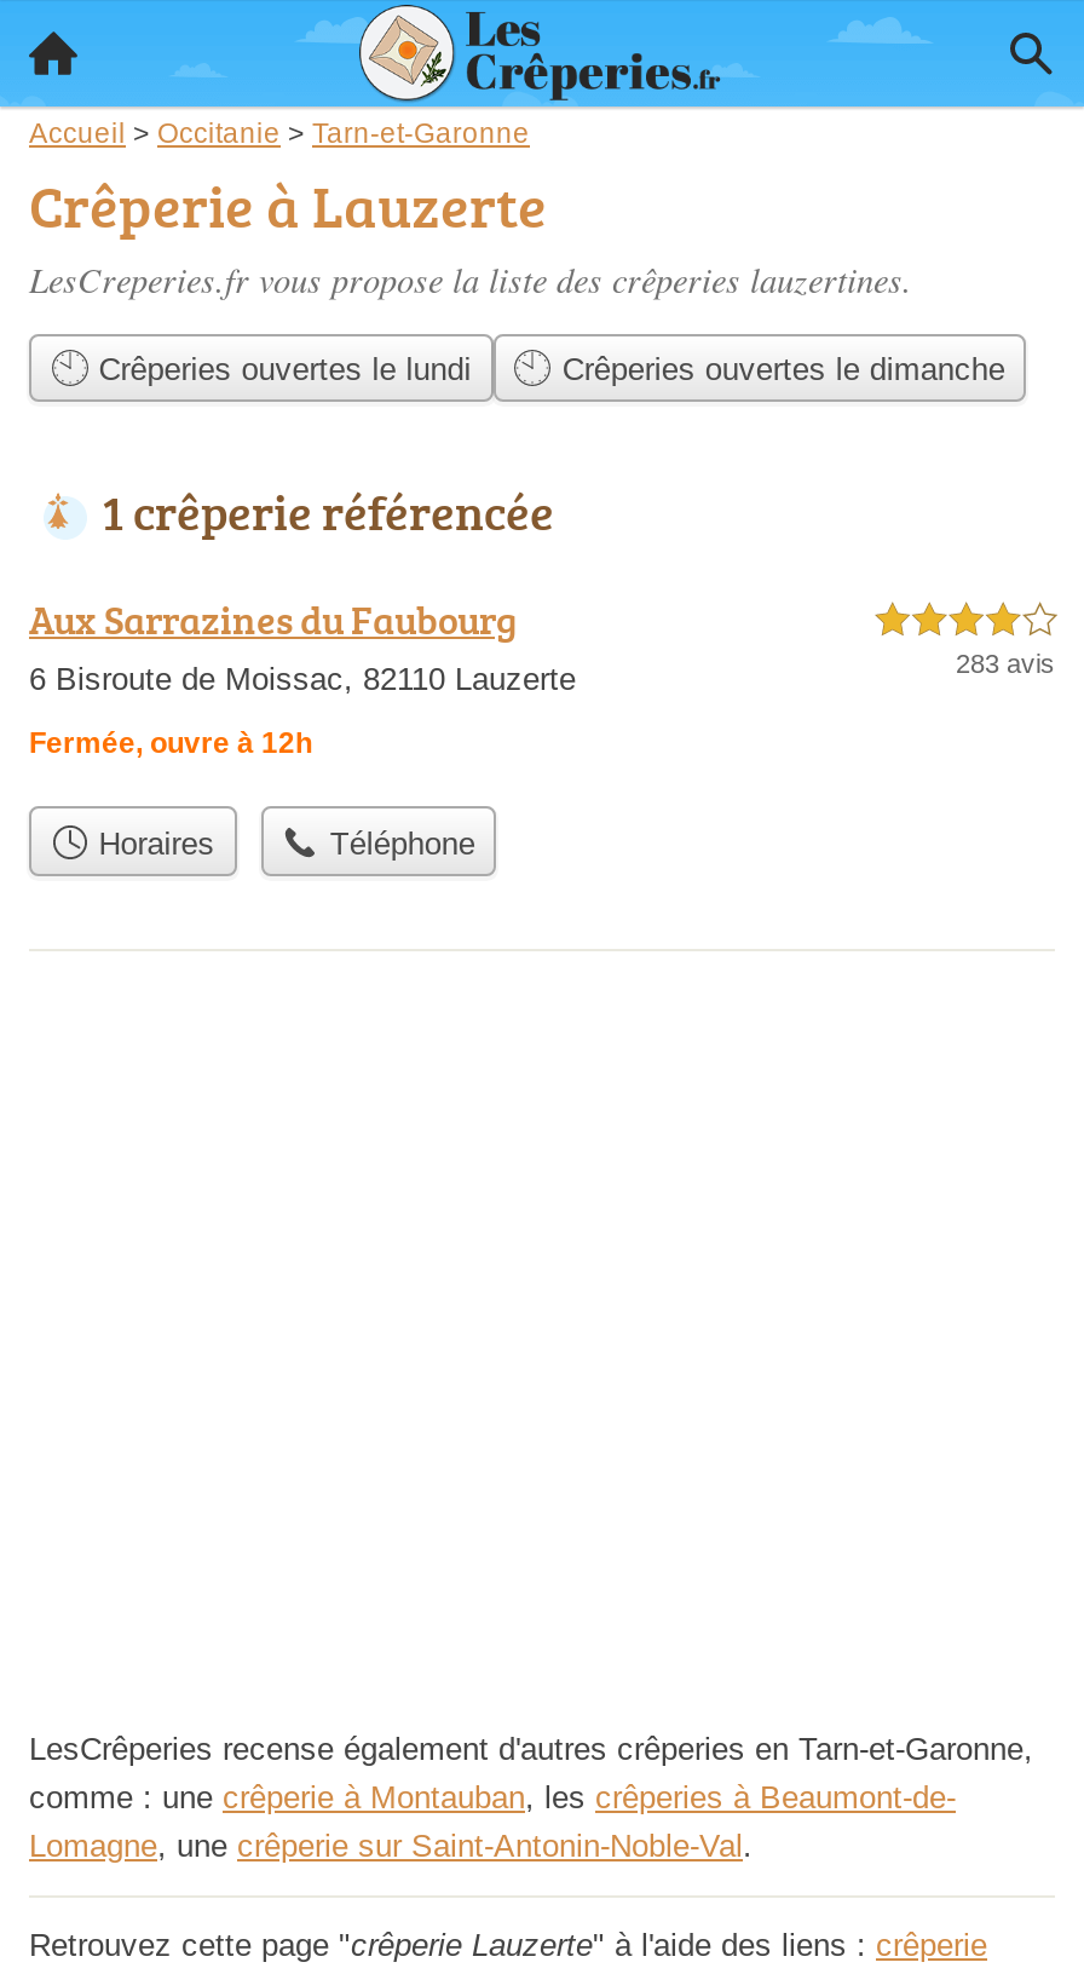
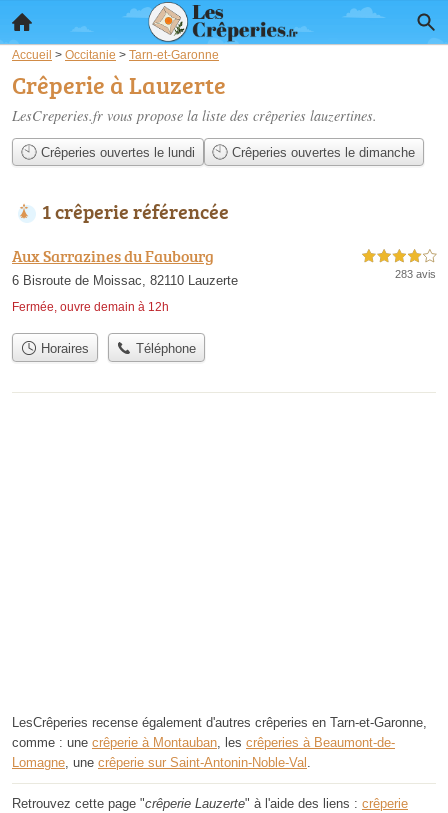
[29,727,312,761] Fermée, ouvre à 12h -> [12,300,169,314] Fermée, ouvre demain à 12h

